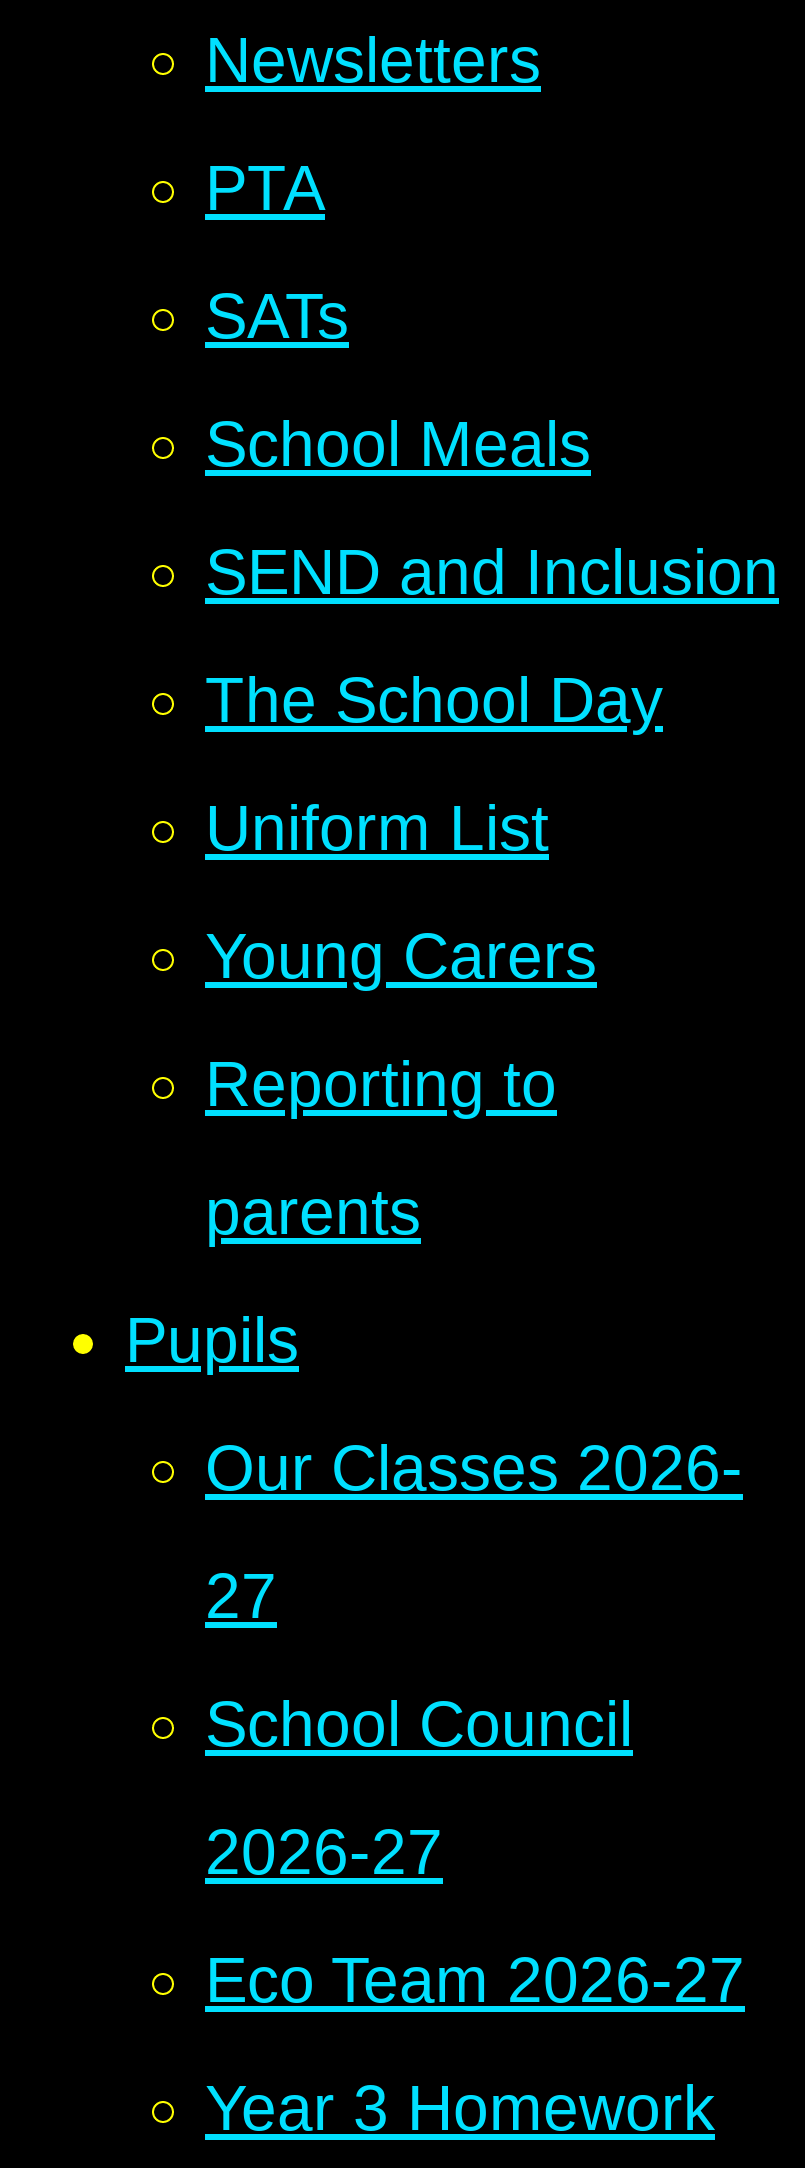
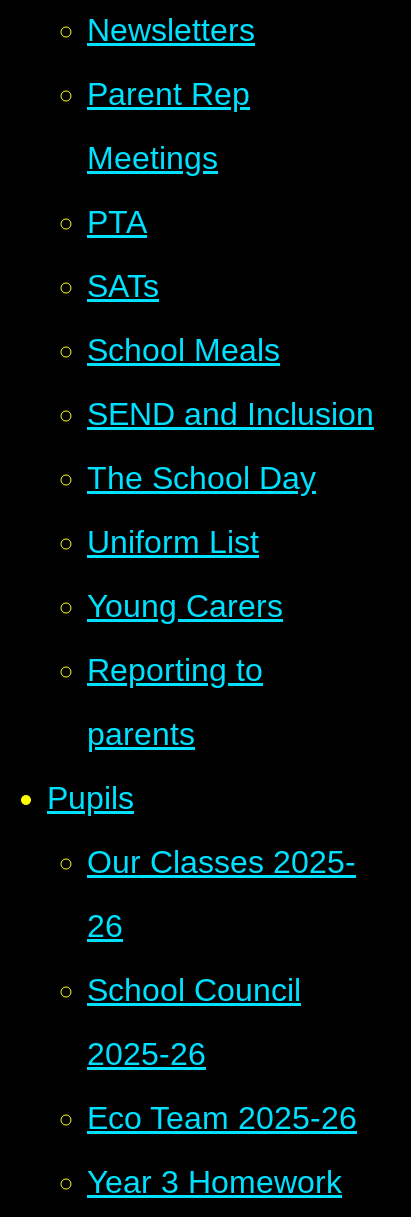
none -> [87,76,250,176] Parent Rep | Meetings
[205,1432,743,1504] Our Classes 2026- -> [87,844,356,880] Our Classes 2025-
[205,1560,277,1632] 27 -> [87,908,123,944] 26
[205,1816,443,1888] 2026-27 -> [87,1036,206,1072] 2025-26
[205,1944,745,2016] Eco Team 2026-27 -> [87,1100,357,1136] Eco Team 2025-26

